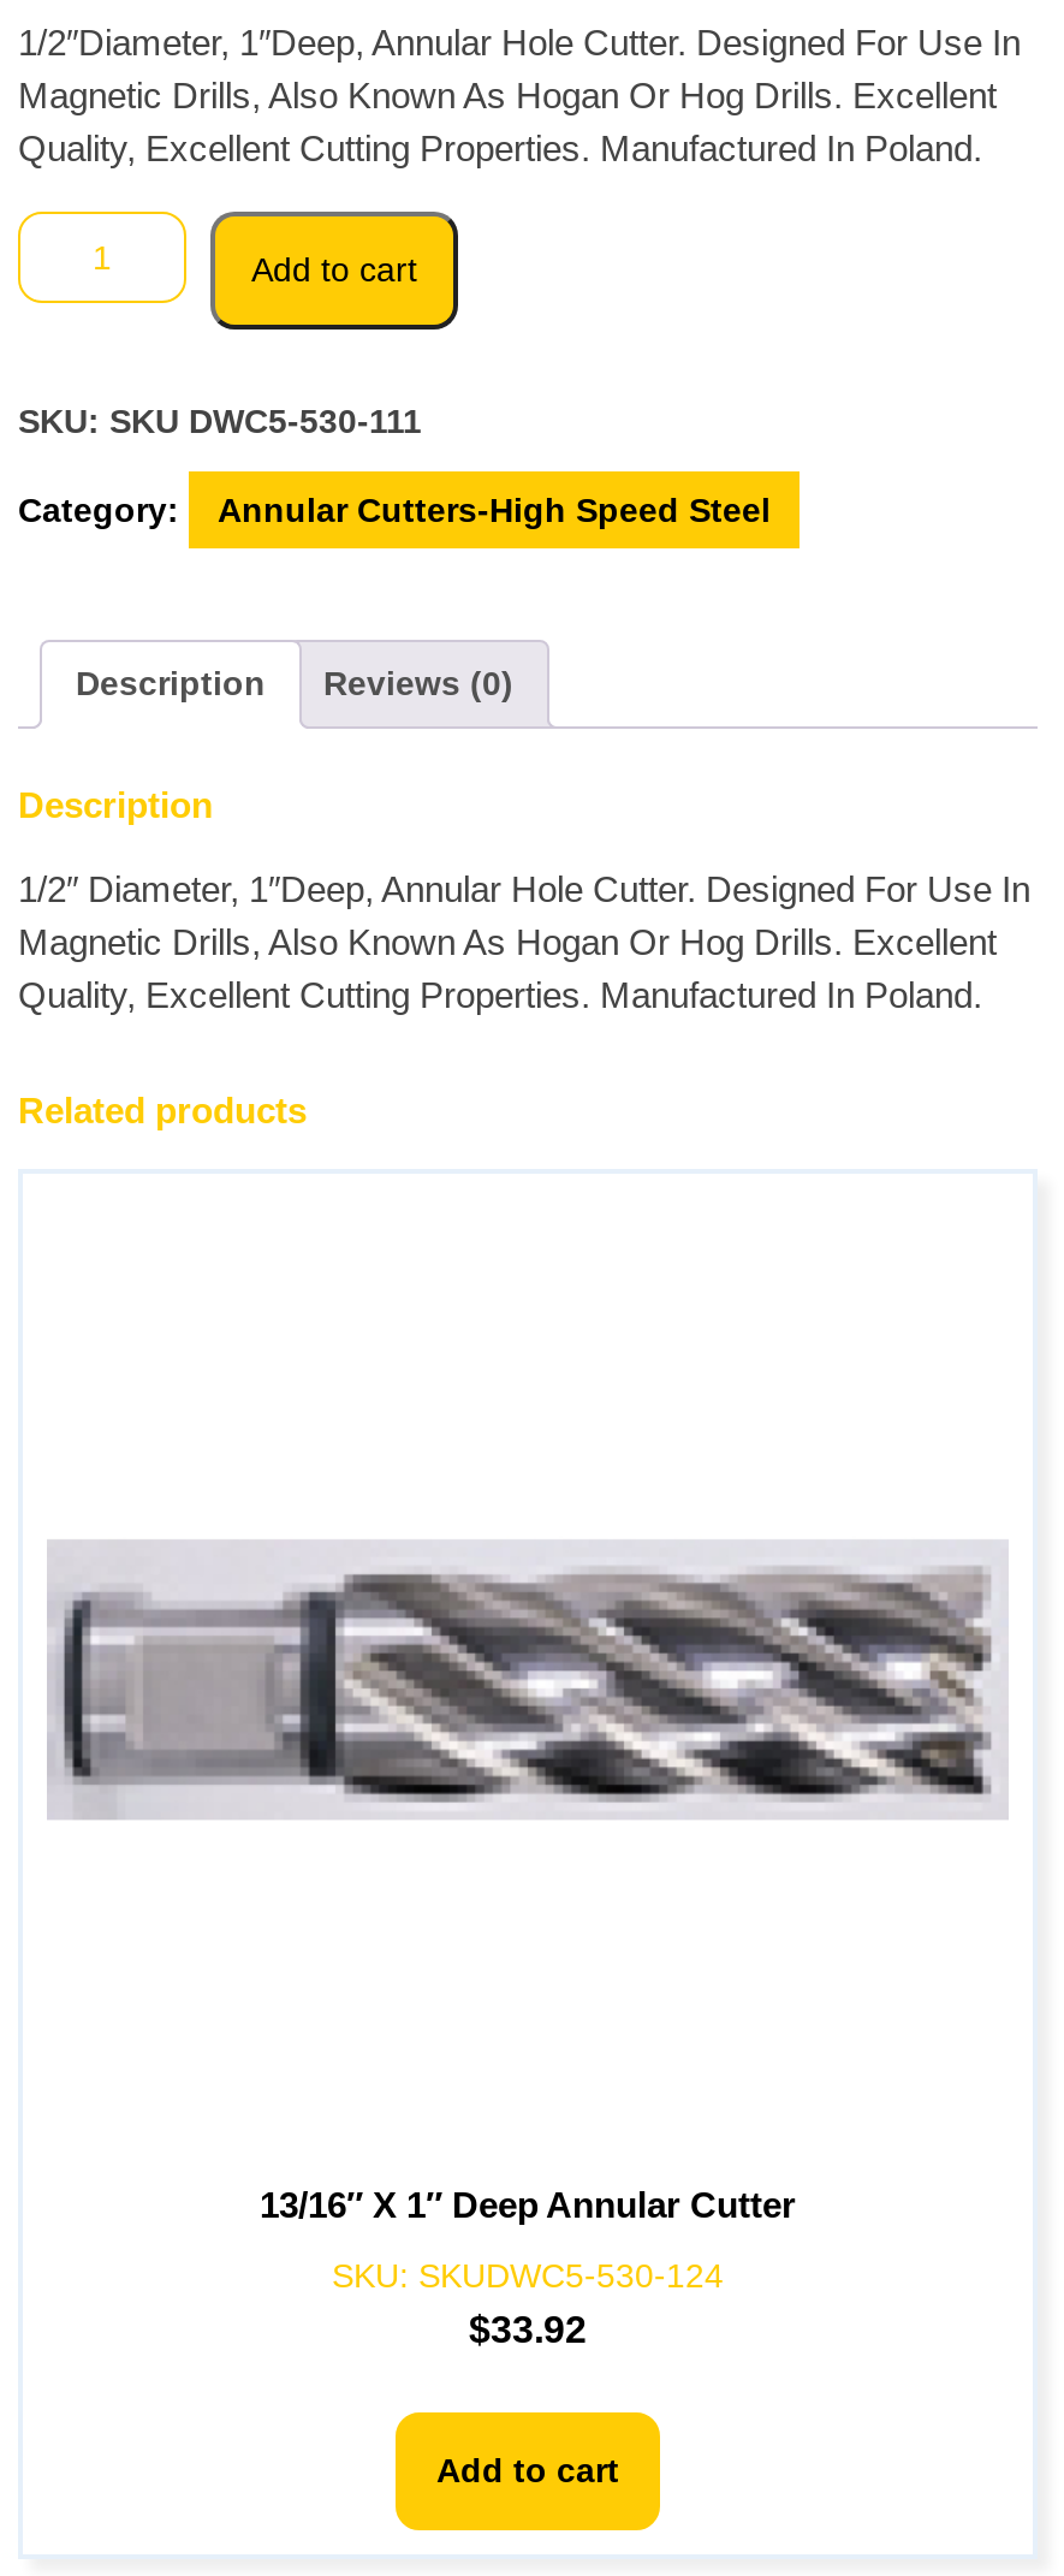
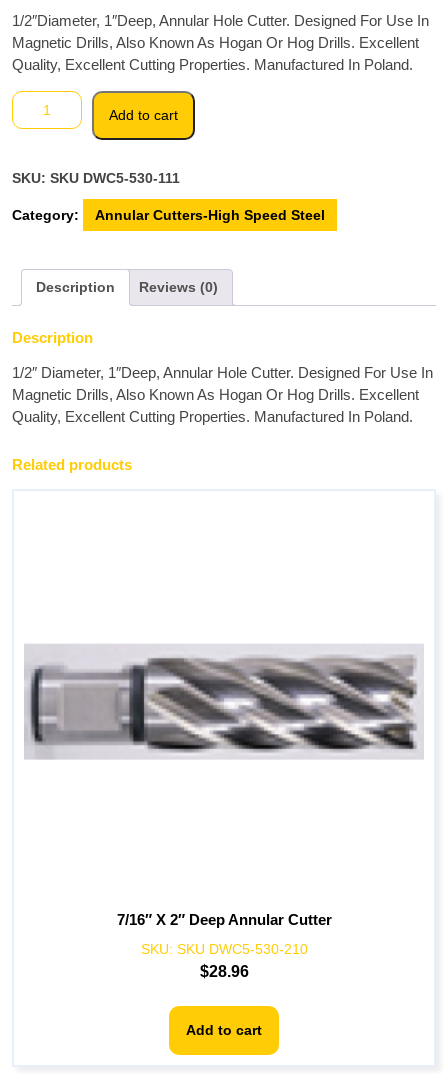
[260,2183,796,2224] 13/16″ X 1″ Deep Annular Cutter -> [116,911,331,928] 7/16″ X 2″ Deep Annular Cutter
[332,2256,724,2349] SKU: SKUDWC5-530-124 | $33.92 -> [140,941,307,980] SKU: SKU DWC5-530-210 | $28.96

